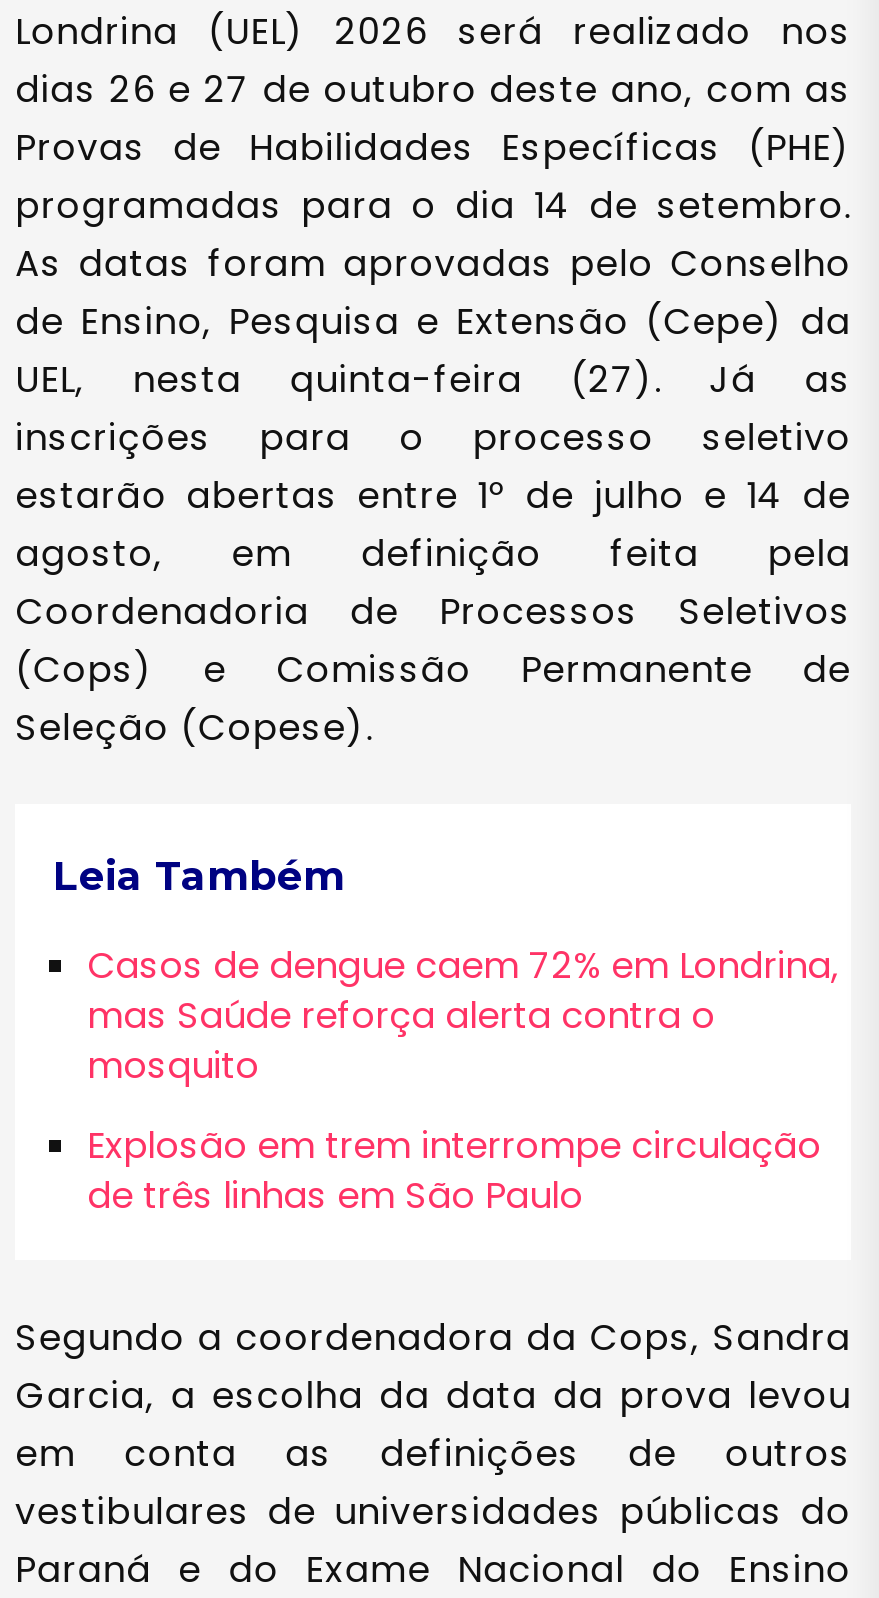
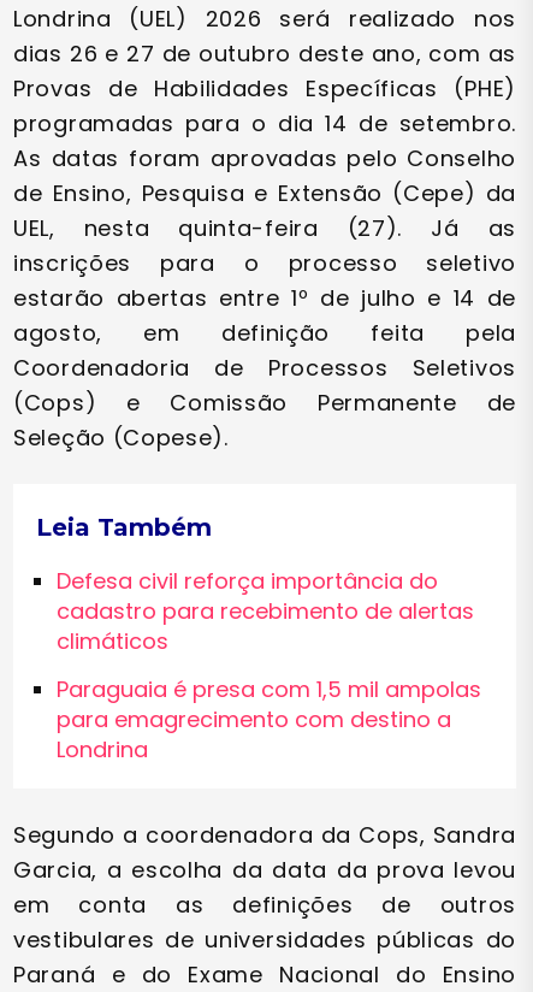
[87,939,839,1089] Casos de dengue caem 72% em Londrina, | mas Saúde reforça alerta contra o | mosquito -> [57,565,474,656] Defesa civil reforça importância do | cadastro para recebimento de alertas | climáticos
[87,1119,821,1219] Explosão em trem interrompe circulação | de três linhas em São Paulo -> [57,674,481,764] Paraguaia é presa com 1,5 mil ampolas | para emagrecimento com destino a | Londrina

